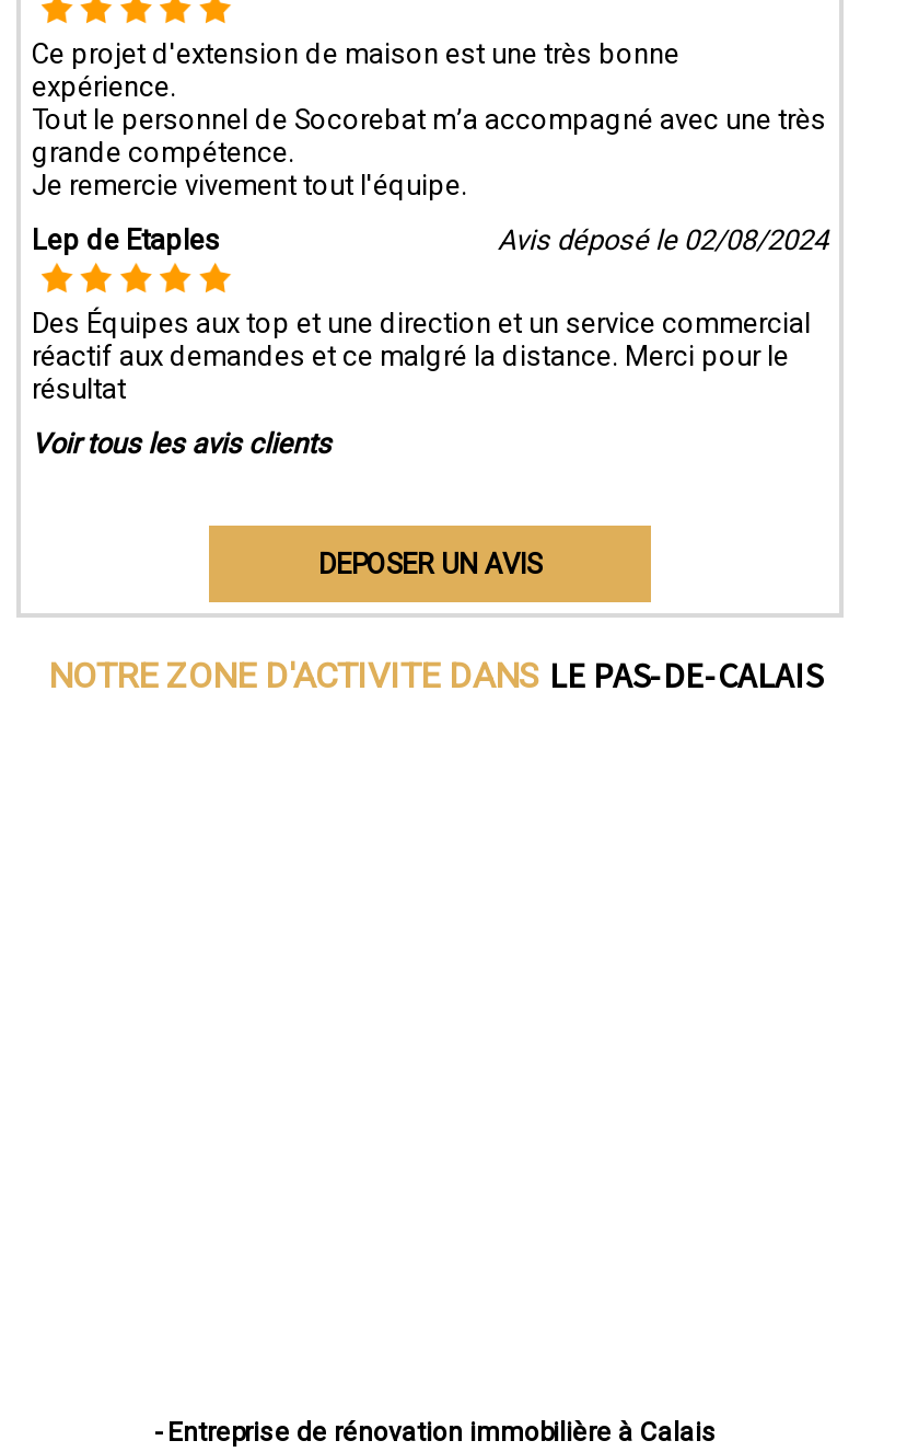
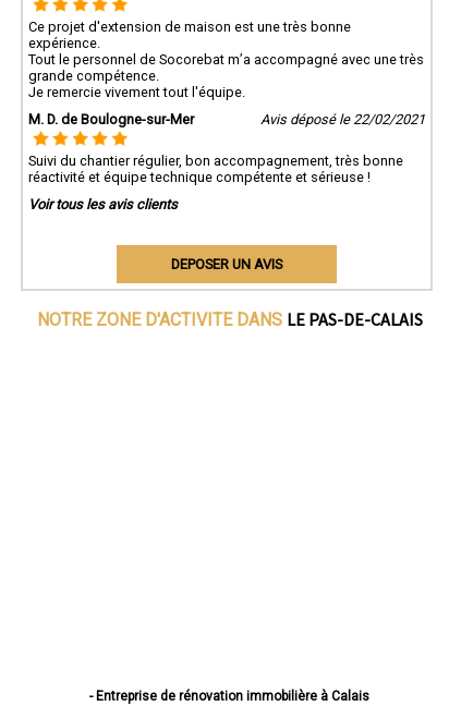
[32,222,828,255] Lep de Etaples | Avis déposé le 02/08/2024 -> [28,111,425,127] M. D. de Boulogne-sur-Mer | Avis déposé le 22/02/2021
[32,306,811,404] Des Équipes aux top et une direction et un service commercial | réactif aux demandes et ce malgré la distance. Merci pour le | résultat -> [28,152,403,185] Suivi du chantier régulier, bon accompagnement, très bonne | réactivité et équipe technique compétente et sérieuse !

